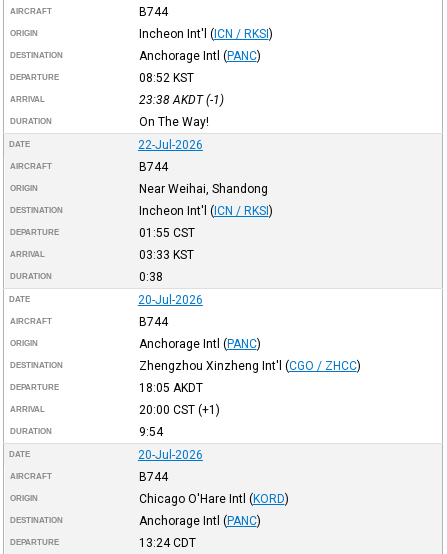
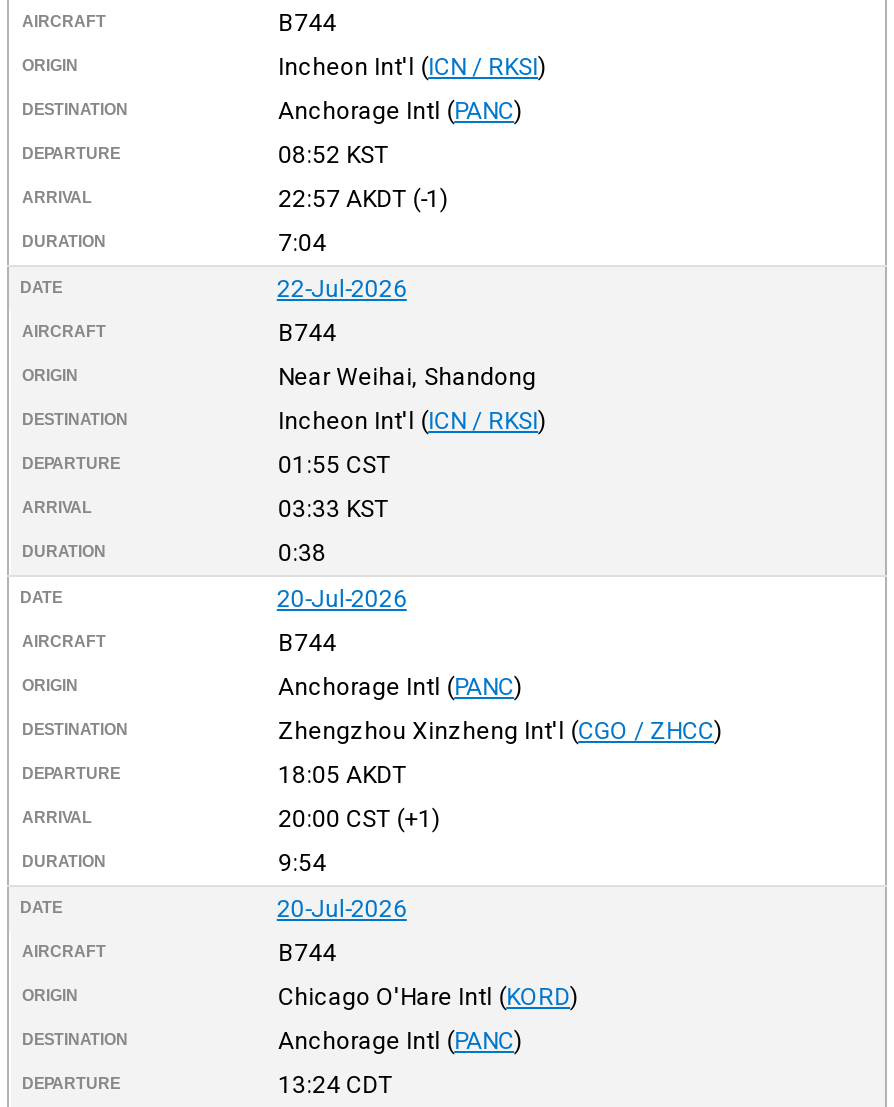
[139,93,224,107] 23:38 AKDT (-1) -> [278,185,448,213] 22:57 AKDT (-1)
[139,115,209,129] On The Way! -> [278,229,326,257] 7:04

